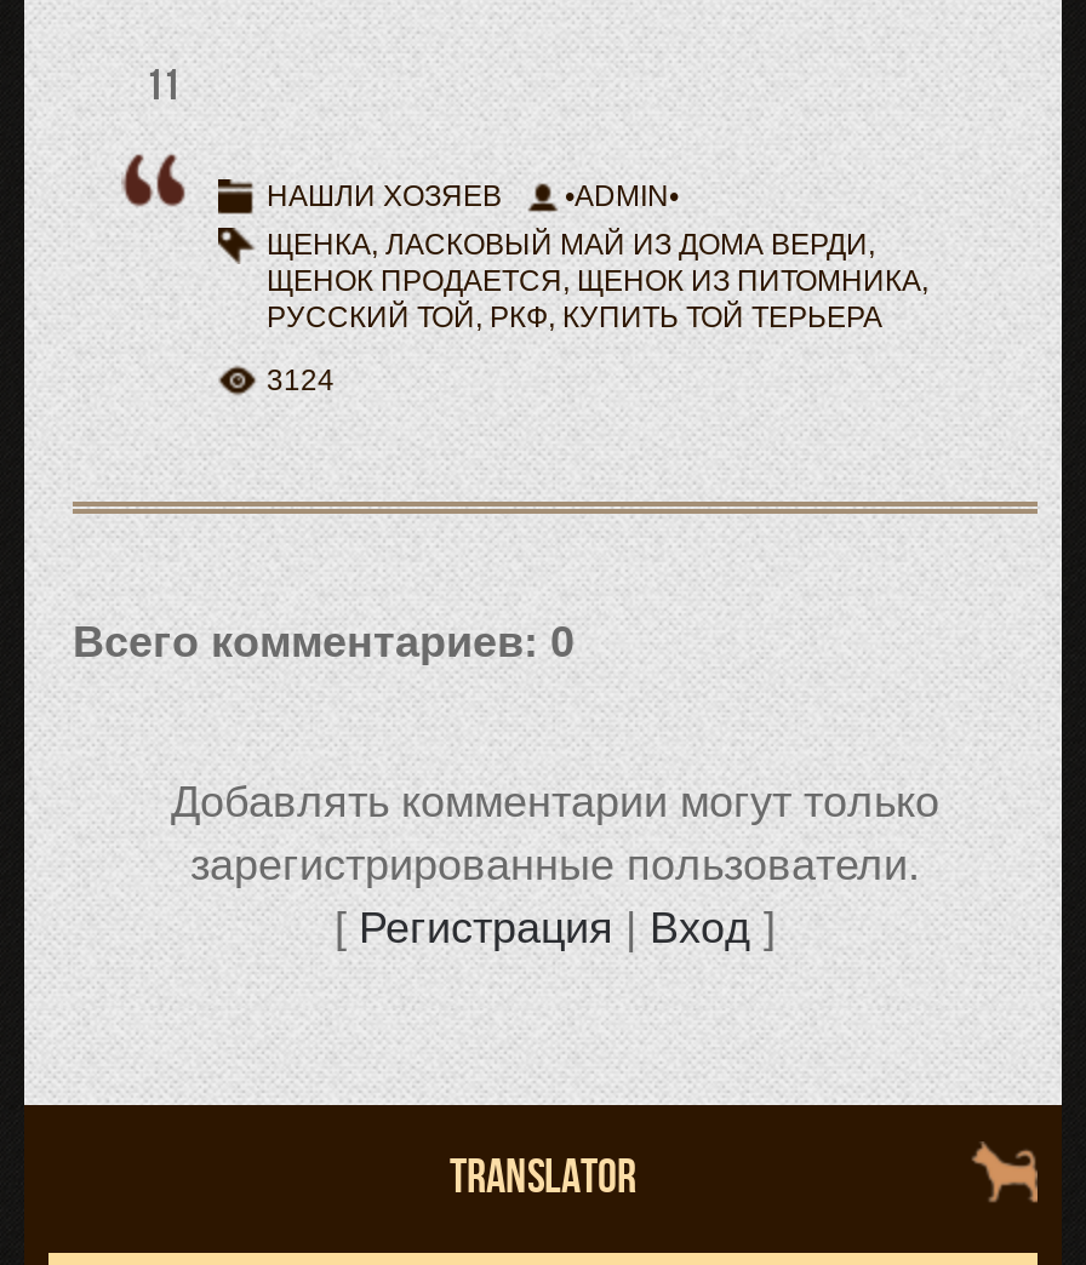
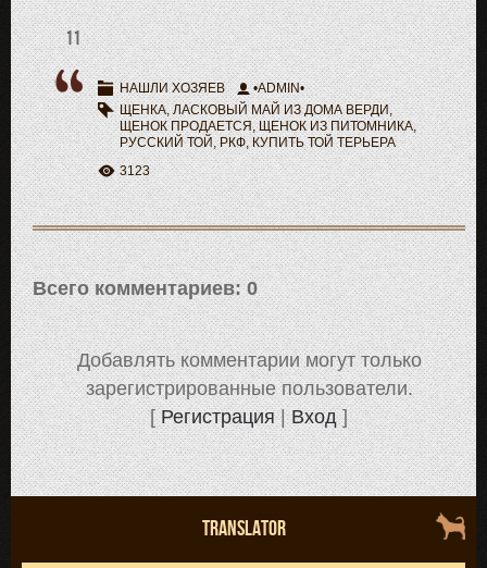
[267,364,335,397] 3124 -> [120,163,150,178] 3123

